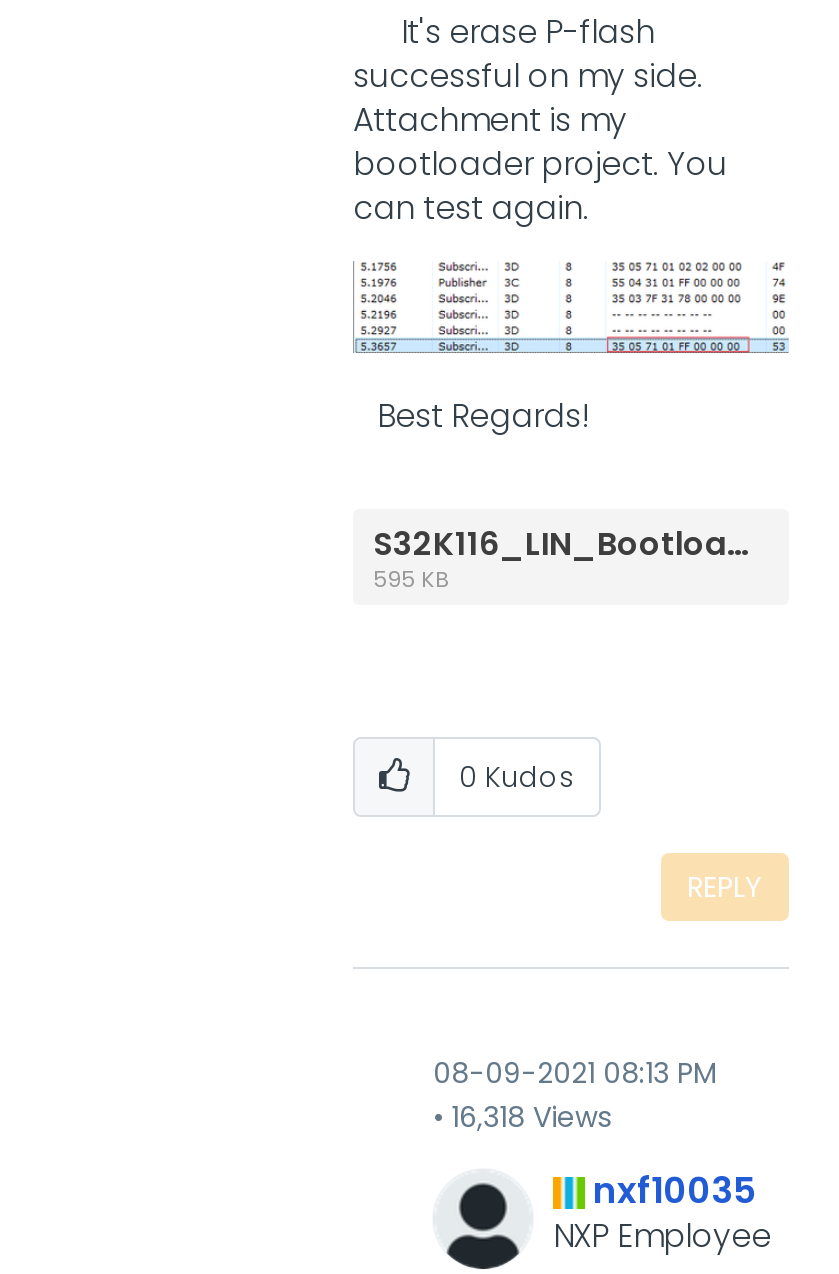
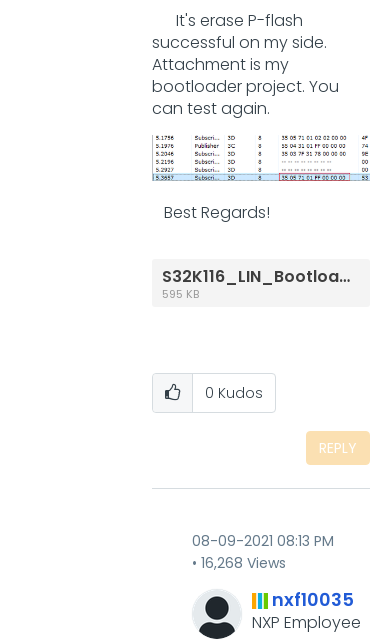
[451,1096,611,1136] 16,318 Views -> [201,553,286,573] 16,268 Views

